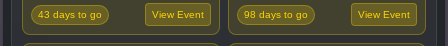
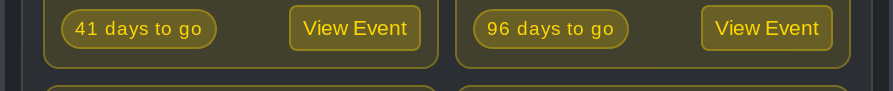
[38,9,102,20] 43 days to go -> [75,17,203,39] 41 days to go
[244,9,308,20] 98 days to go -> [487,17,615,39] 96 days to go

